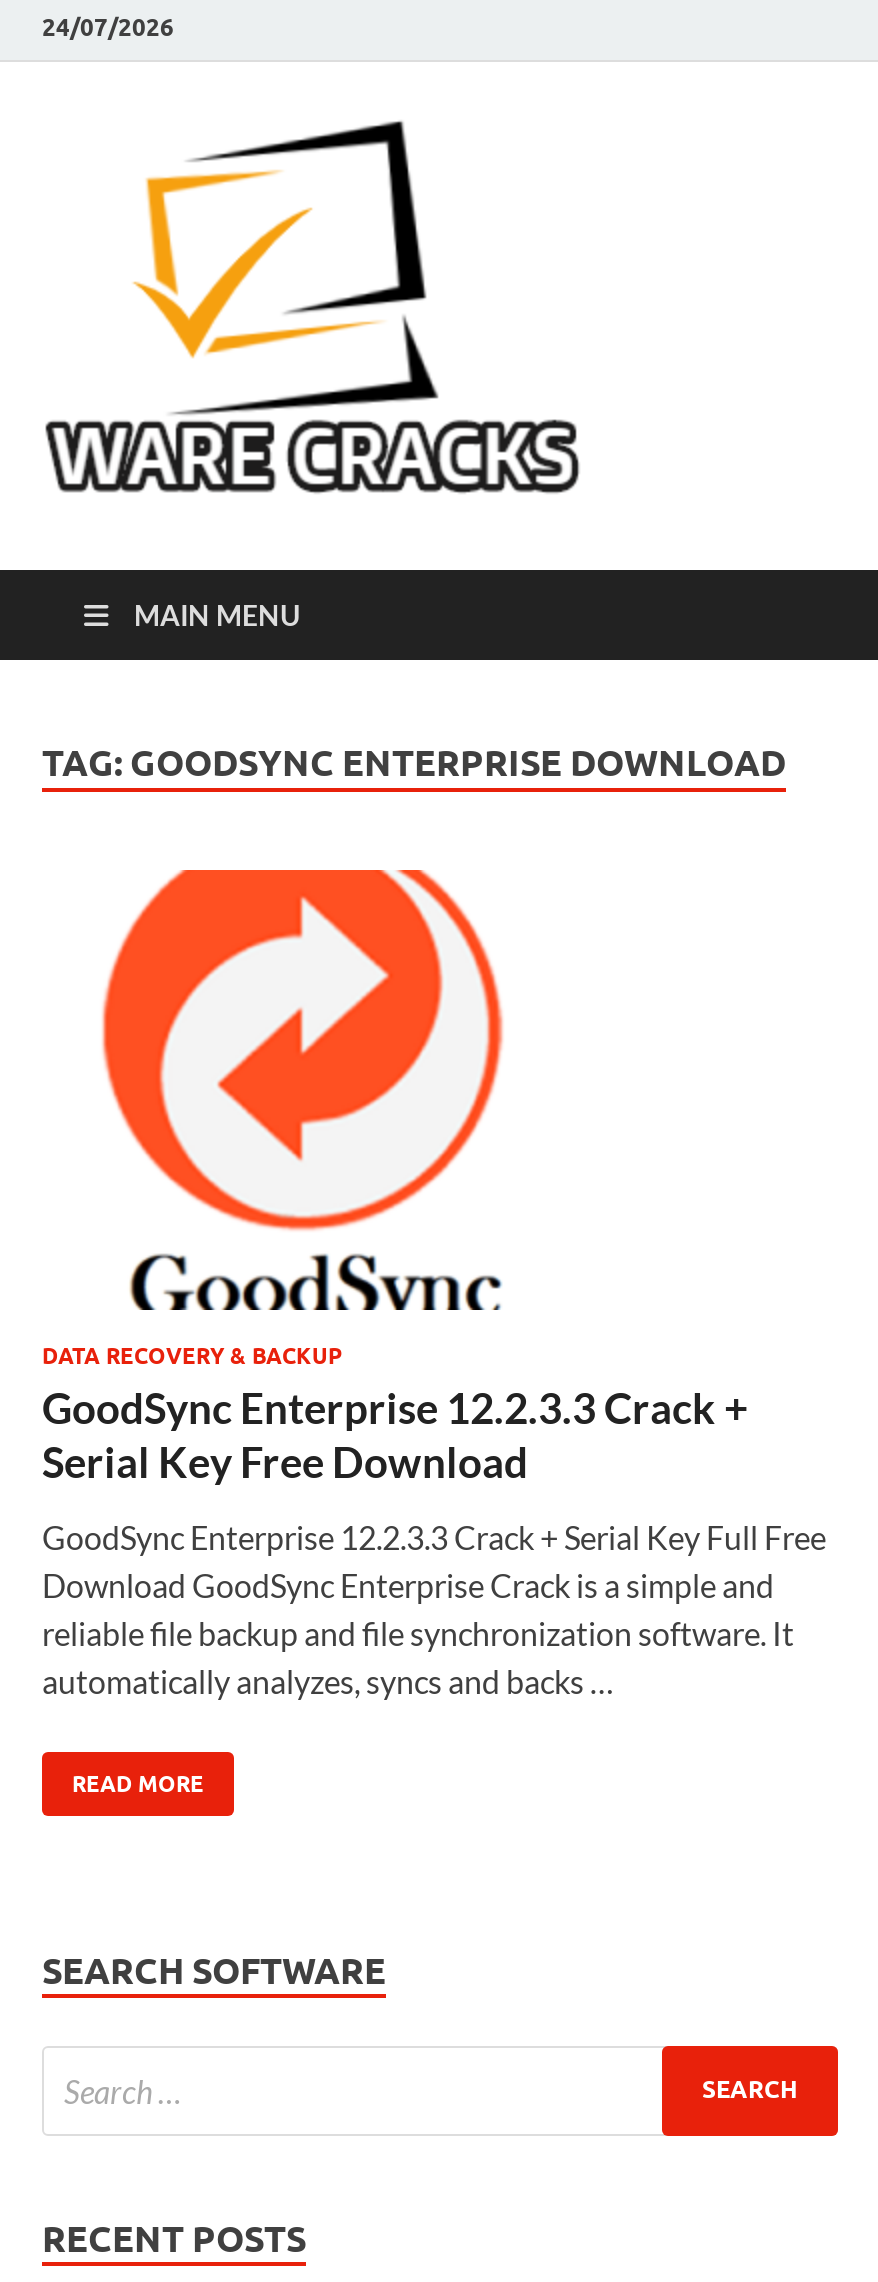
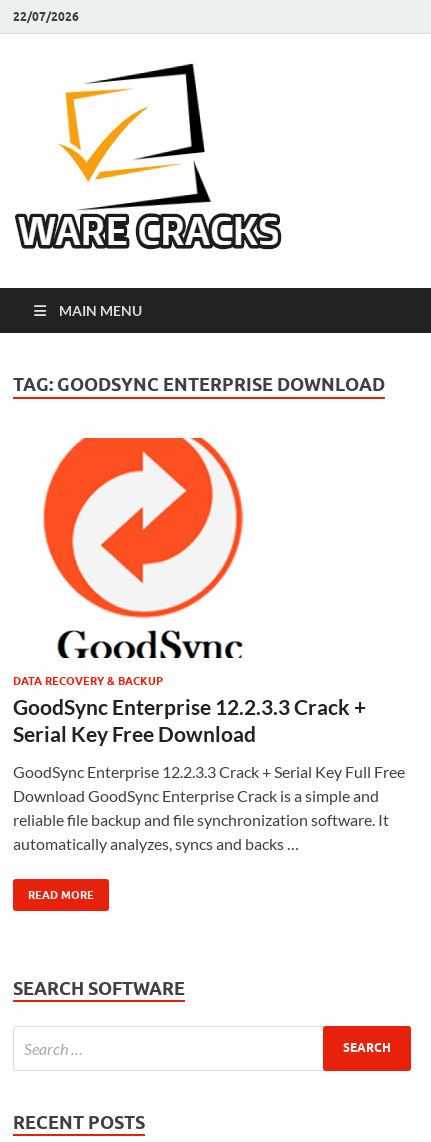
[42,11,174,41] 24/07/2026 -> [13,8,79,23] 22/07/2026

